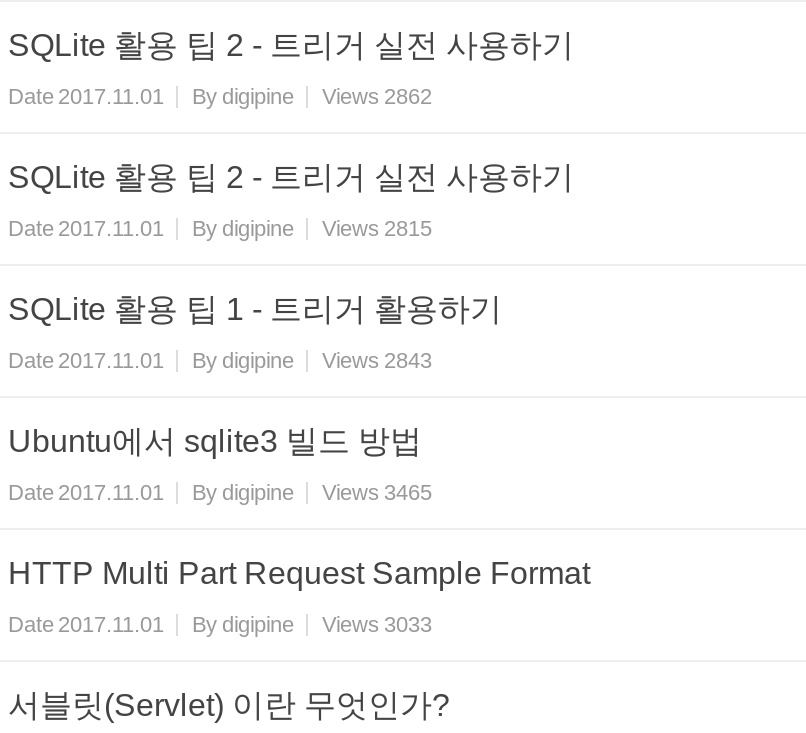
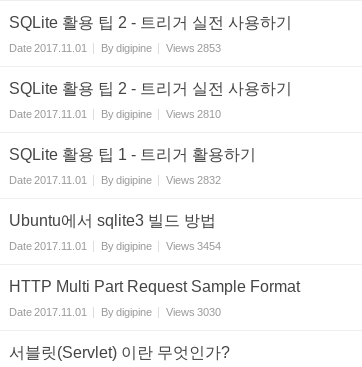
[8,84,432,108] Date 2017.11.01 By digipine Views 2862 -> [9,42,221,54] Date 2017.11.01 By digipine Views 2853
[8,216,432,240] Date 2017.11.01 By digipine Views 2815 -> [9,108,221,120] Date 2017.11.01 By digipine Views 2810
[8,348,432,372] Date 2017.11.01 By digipine Views 2843 -> [9,174,221,186] Date 2017.11.01 By digipine Views 2832
[8,480,432,504] Date 2017.11.01 By digipine Views 3465 -> [9,240,221,252] Date 2017.11.01 By digipine Views 3454
[8,612,432,636] Date 2017.11.01 By digipine Views 3033 -> [9,306,221,318] Date 2017.11.01 By digipine Views 3030

